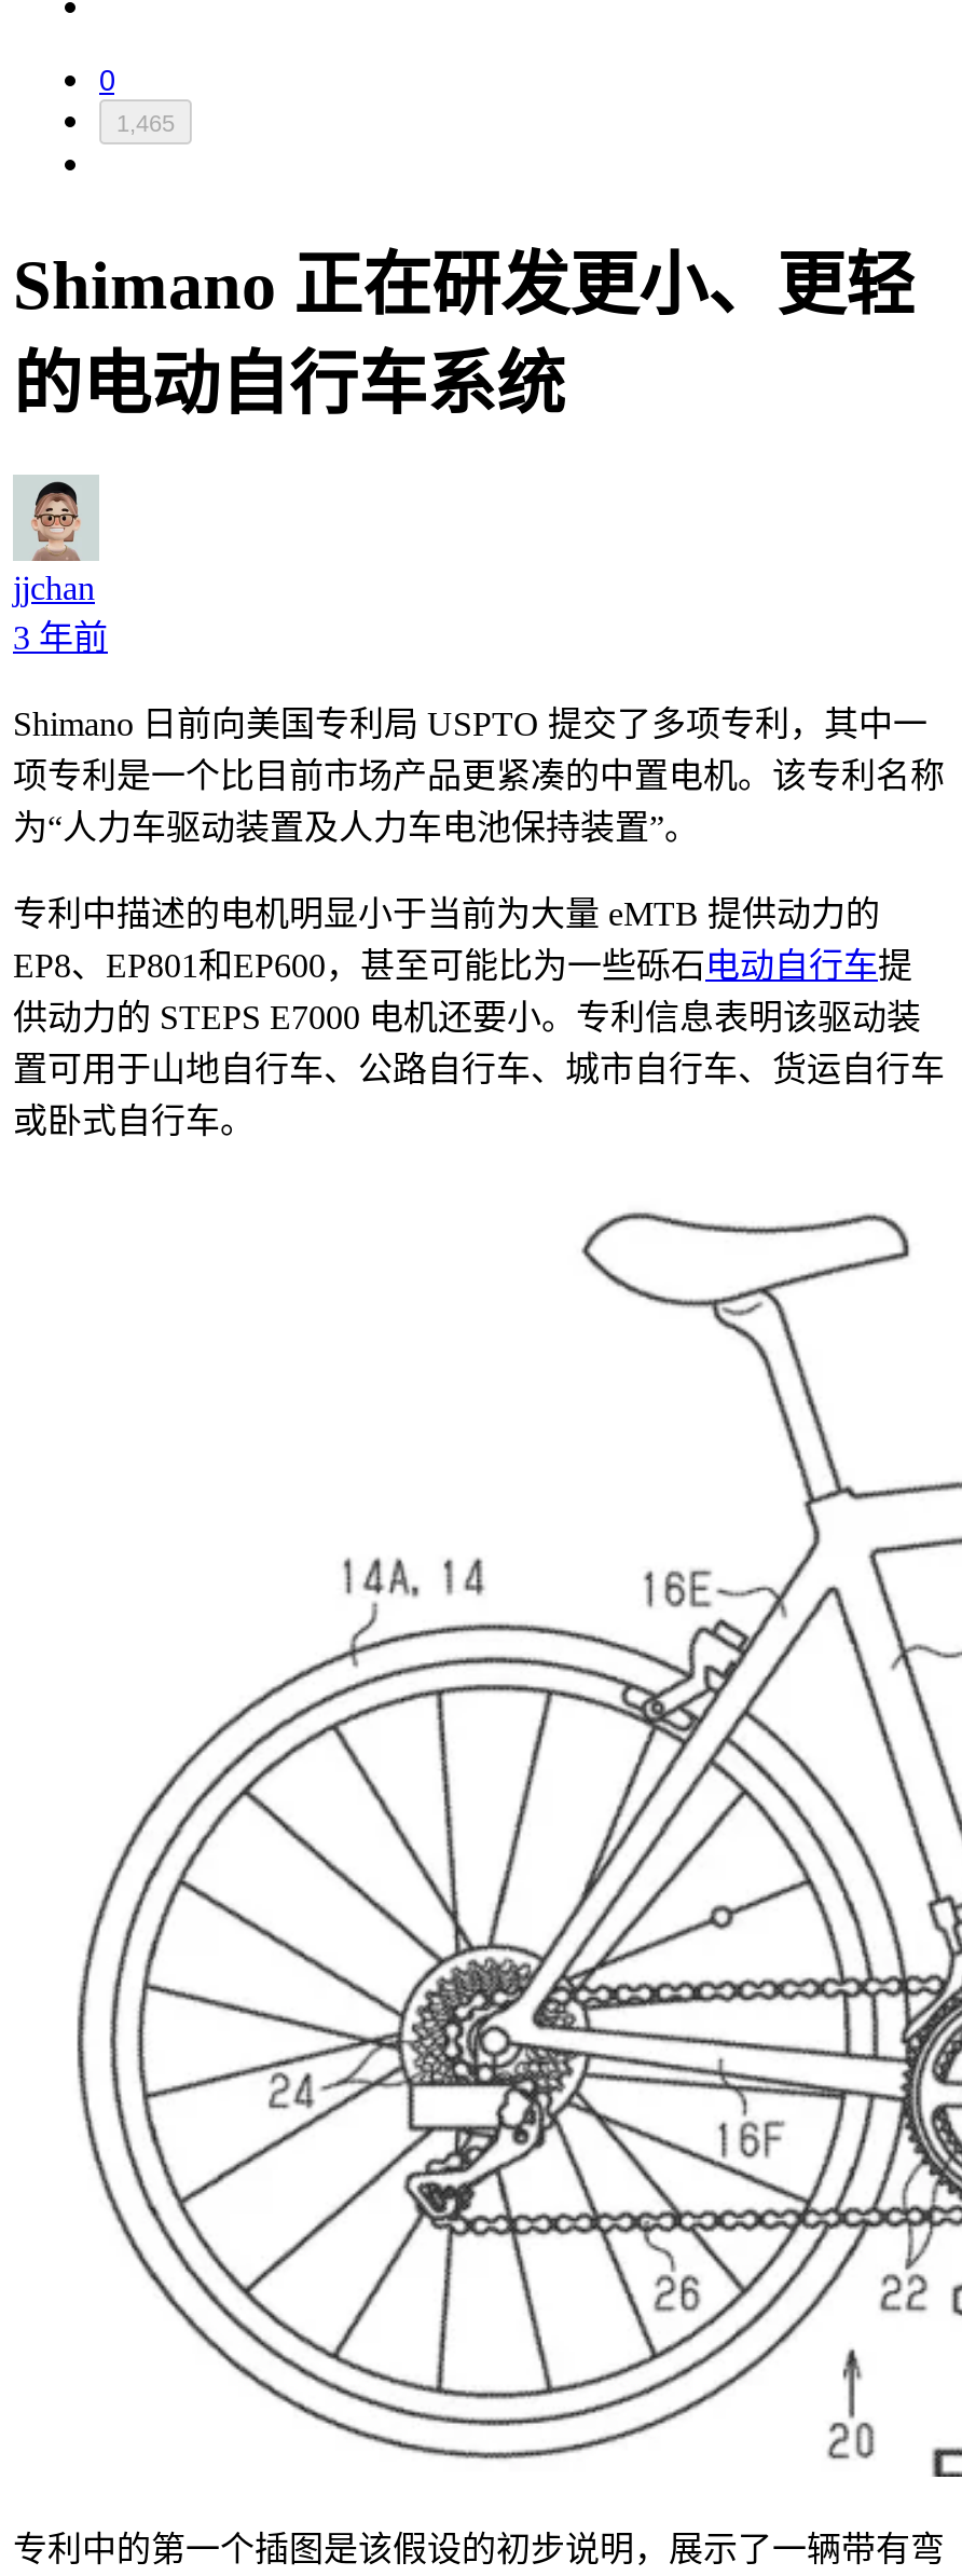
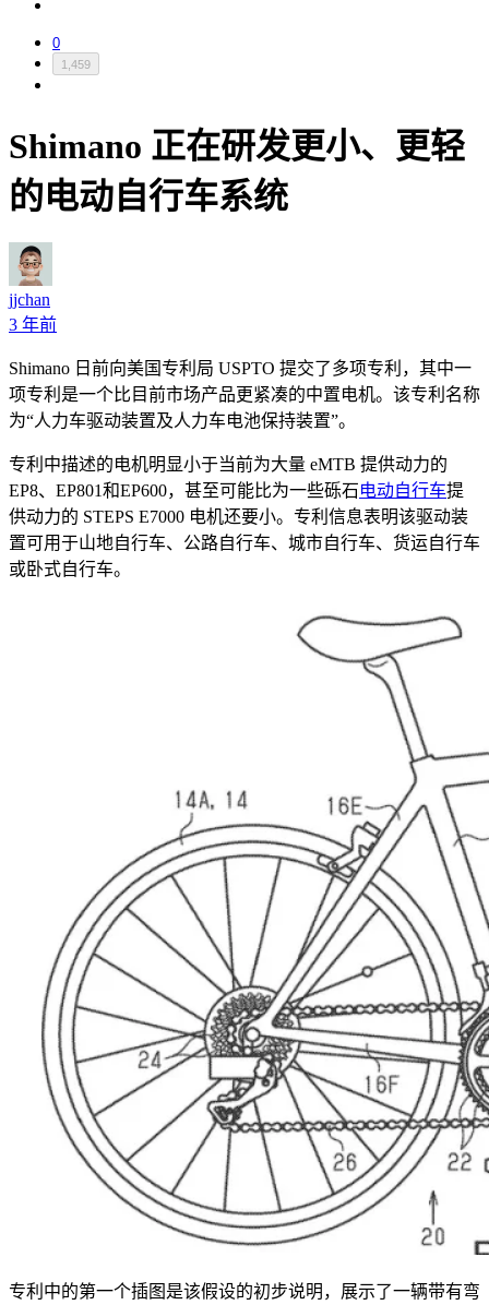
[116,110,175,136] 1,465 -> [61,58,91,71] 1,459

